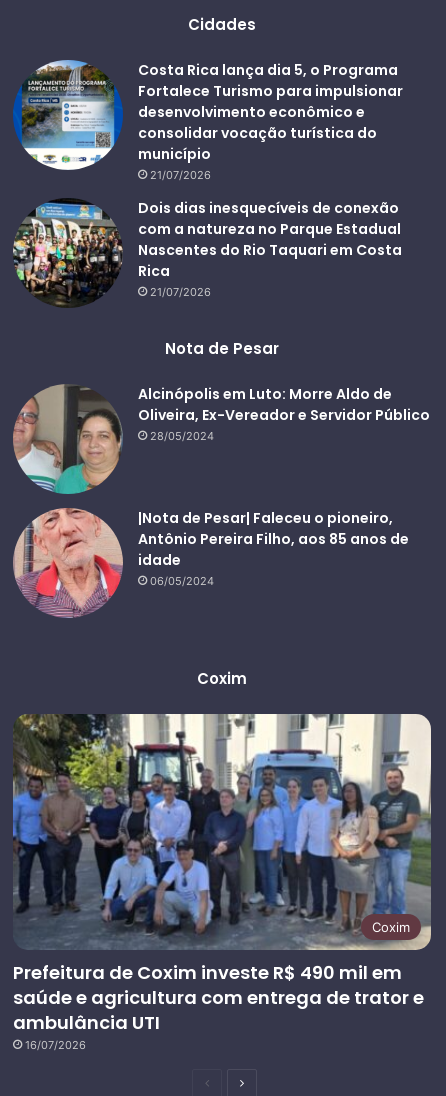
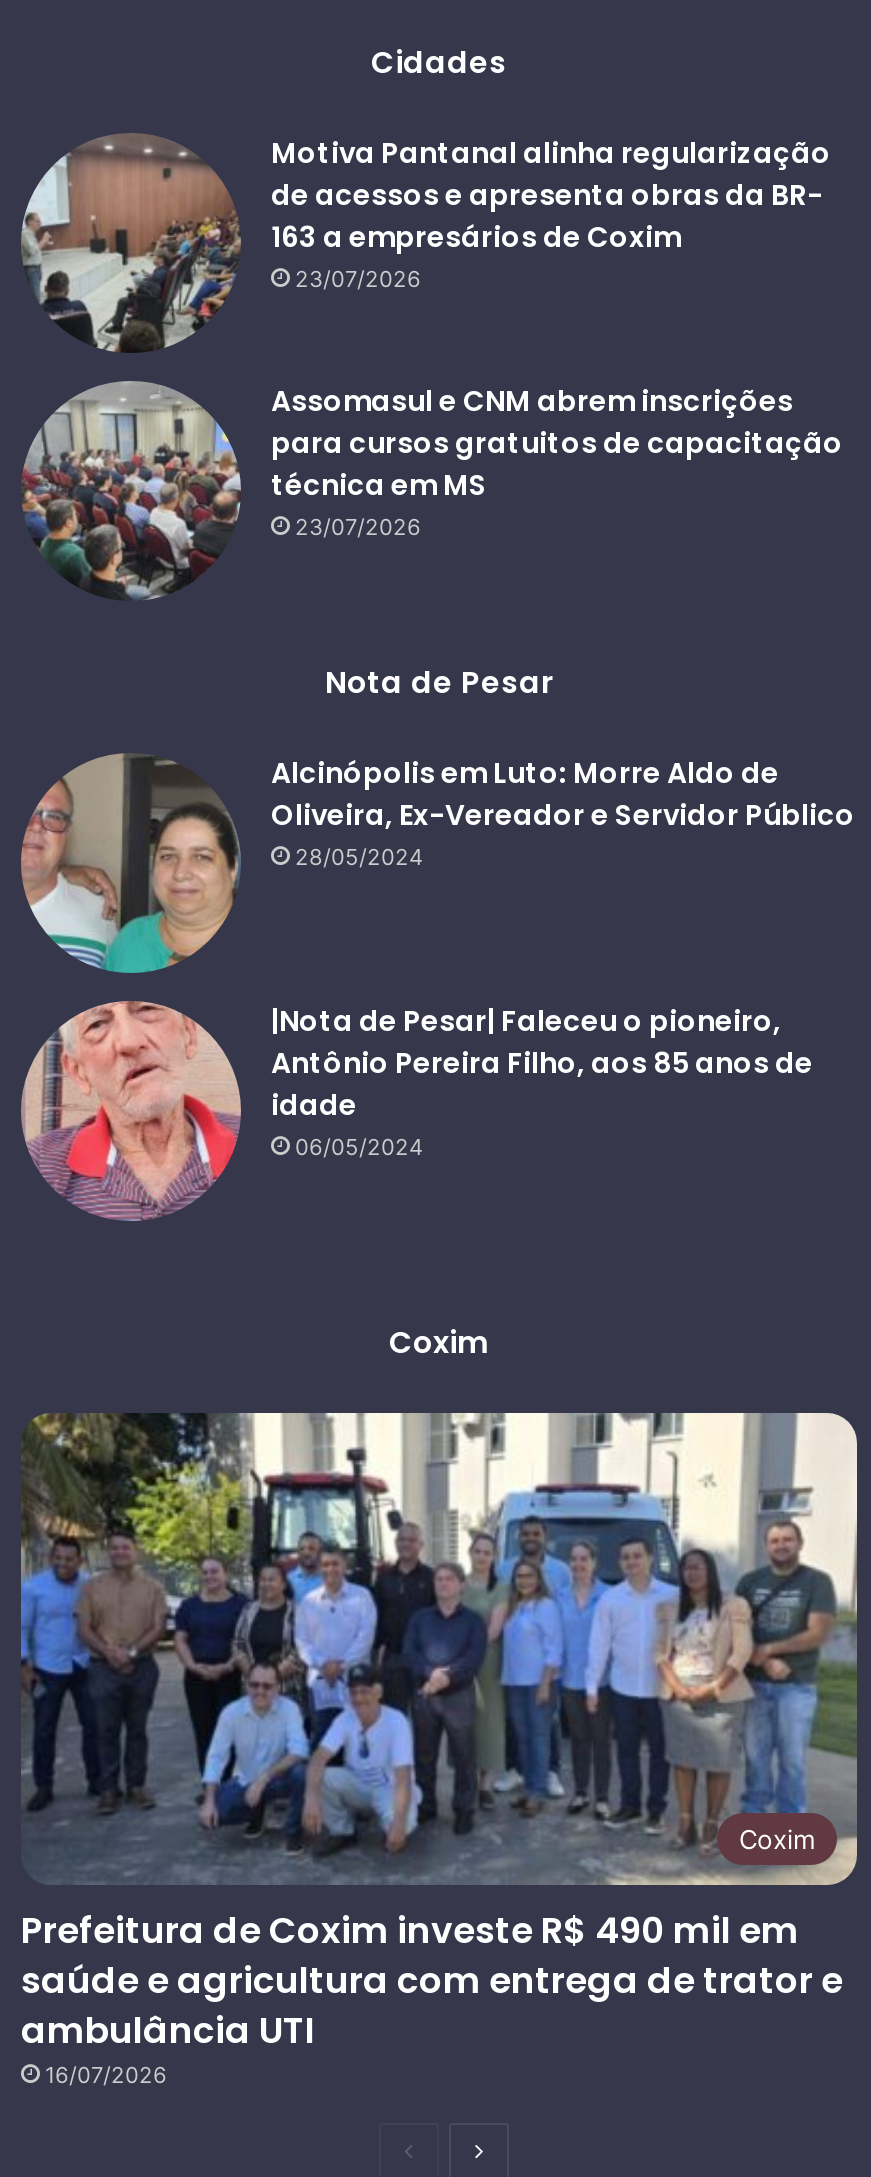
[13,59,403,182] [image] | Costa Rica lança dia 5, o Programa | Fortalece Turismo para impulsionar | desenvolvimento econômico e | consolidar vocação turística do | município | 21/07/2026 -> [21,132,831,353] [image] | Motiva Pantanal alinha regularização | de acessos e apresenta obras da BR- | 163 a empresários de Coxim | 23/07/2026
[12,198,402,308] [image] | Dois dias inesquecíveis de conexão | com a natureza no Parque Estadual | Nascentes do Rio Taquari em Costa | Rica | 21/07/2026 -> [23,379,843,601] [image] | Assomasul e CNM abrem inscrições | para cursos gratuitos de capacitação | técnica em MS | 23/07/2026

